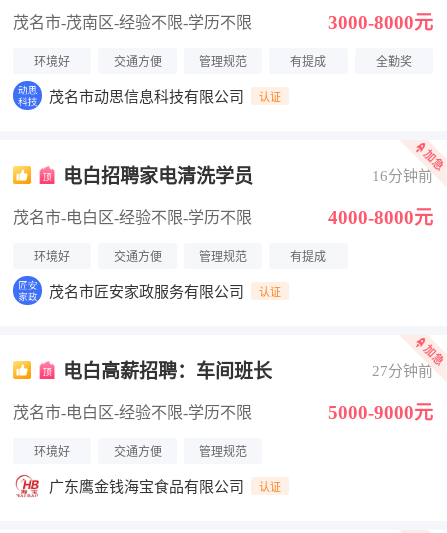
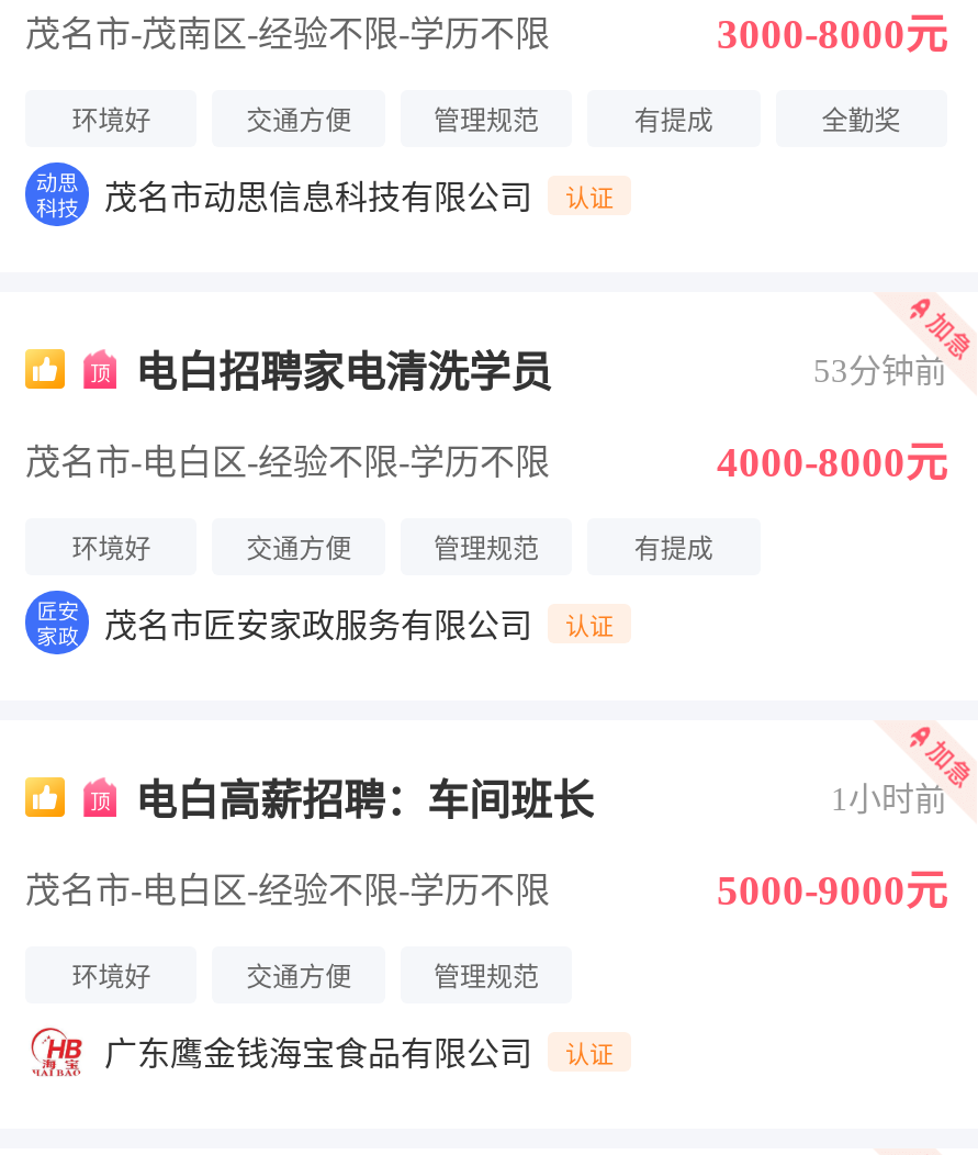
[372,168,433,184] 16分钟前 -> [813,354,947,389] 53分钟前
[372,363,433,379] 27分钟前 -> [831,782,947,817] 1小时前

